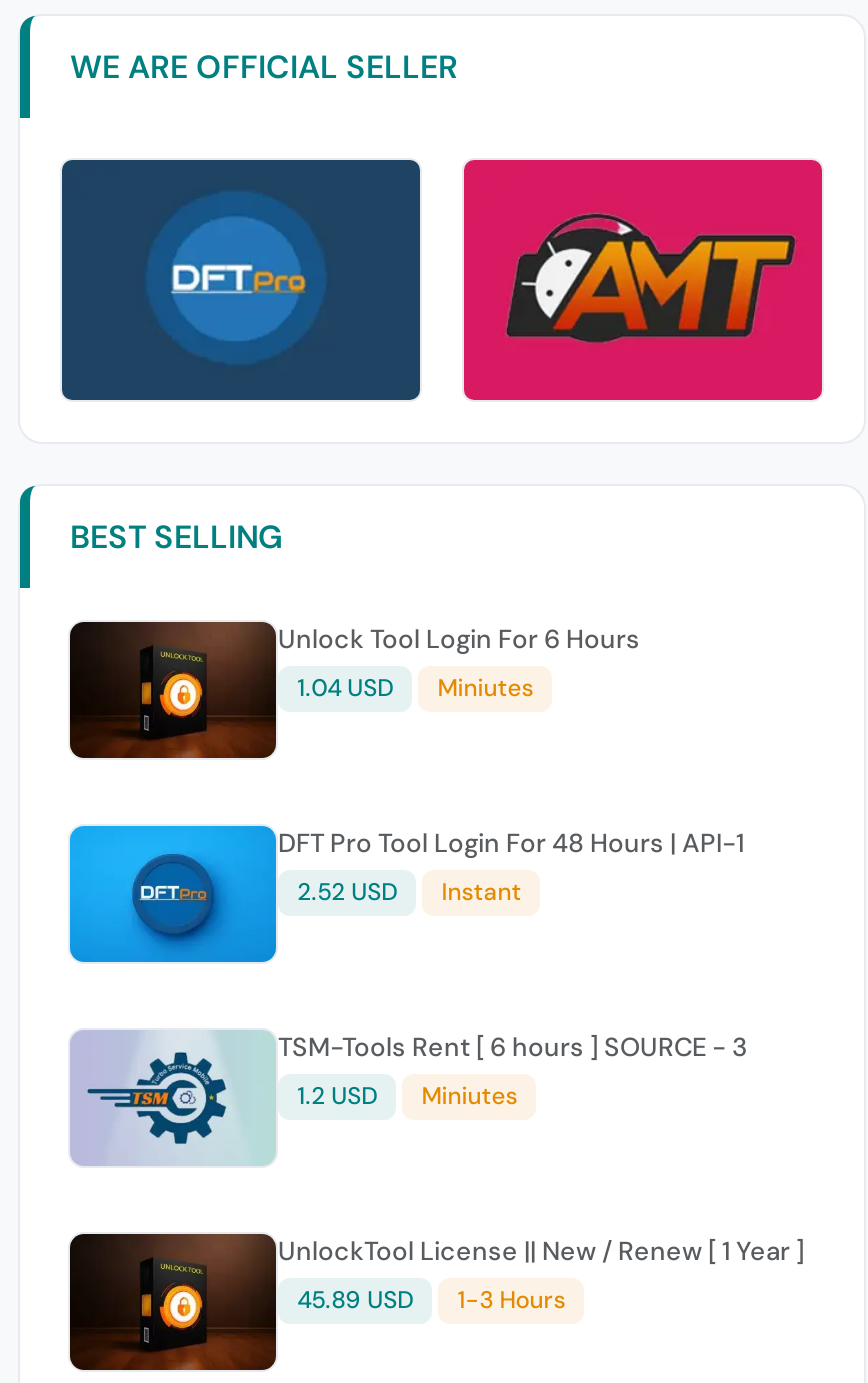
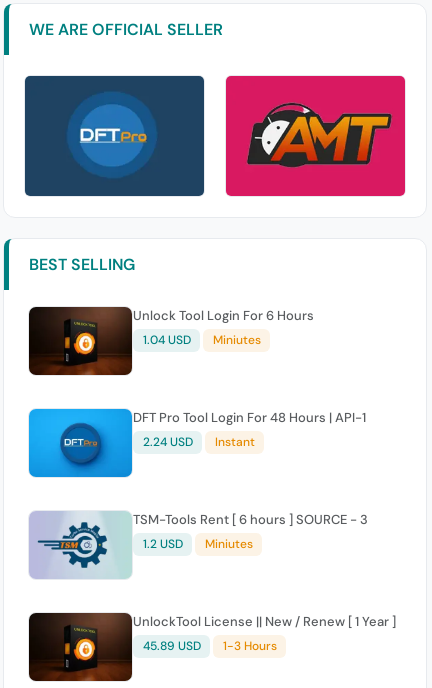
[297,876,522,908] 2.52 USD Instant -> [143,434,255,450] 2.24 USD Instant

